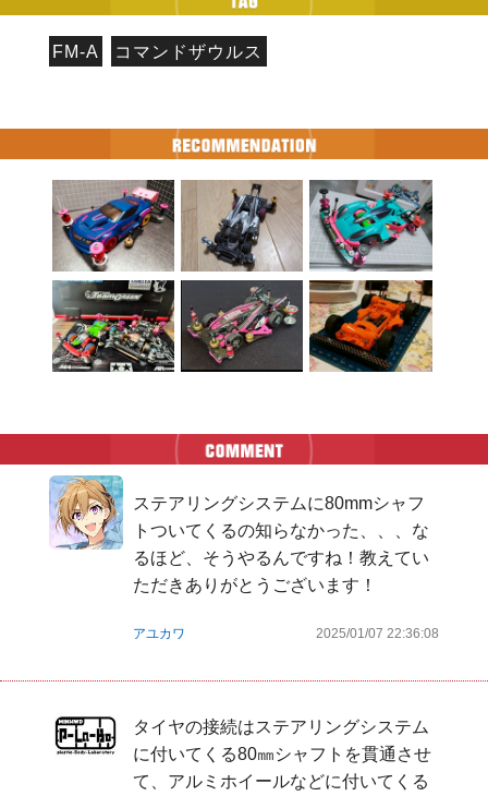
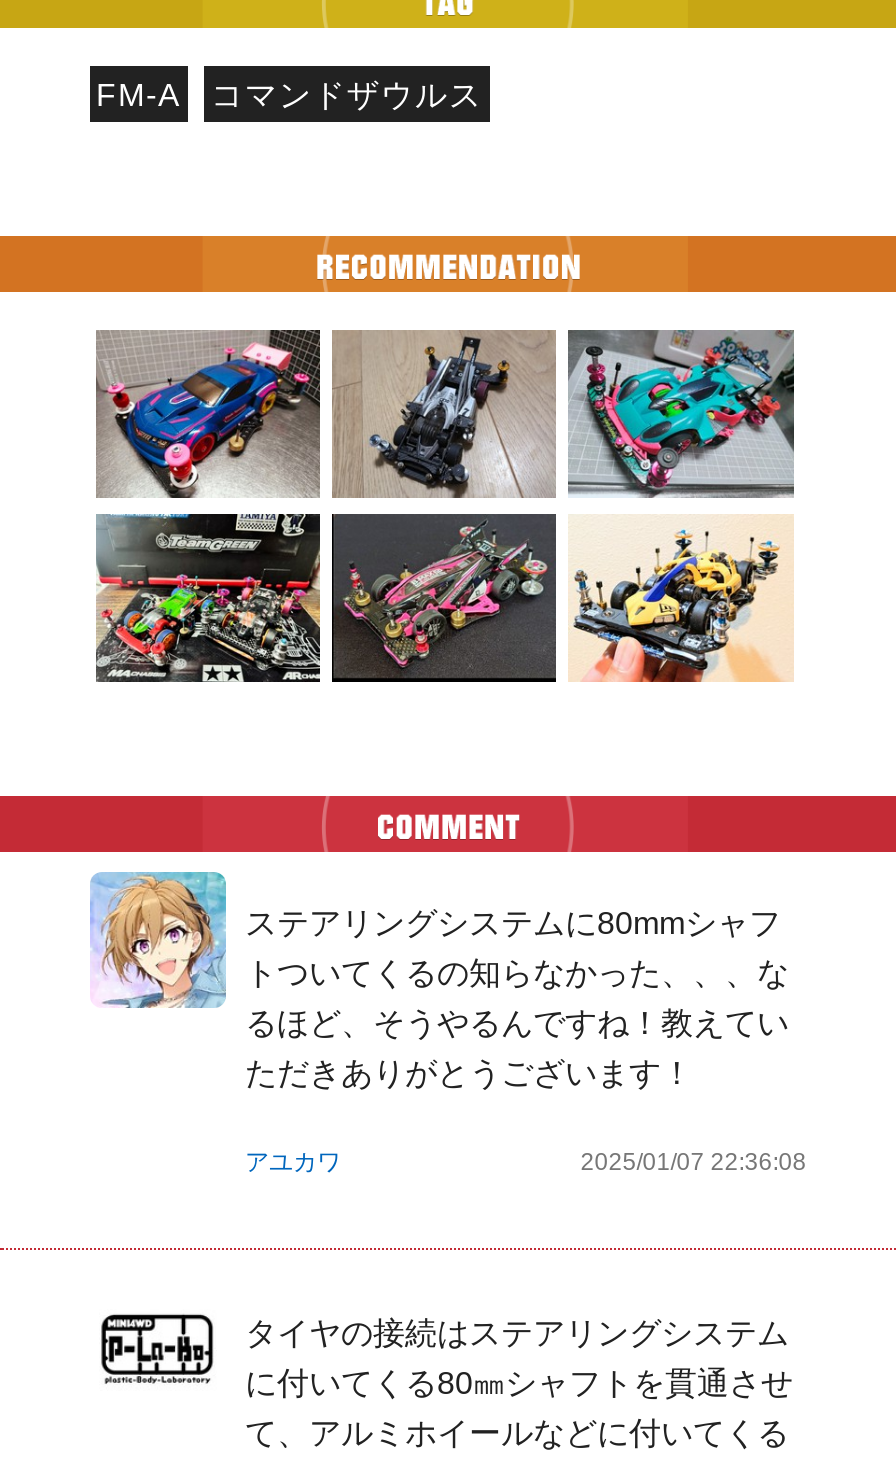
[308,279,434,373] [image] -> [568,514,794,684] [image]

